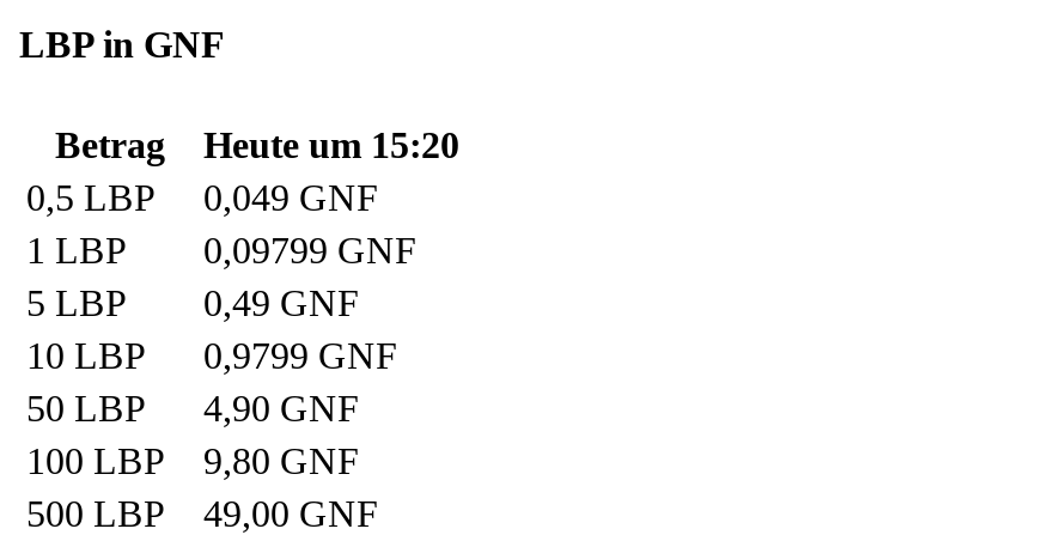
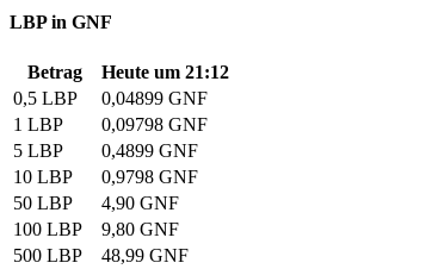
[55,125,459,166] Betrag Heute um 15:20 -> [27,62,229,82] Betrag Heute um 21:12
[26,178,378,218] 0,5 LBP 0,049 GNF -> [13,88,208,109] 0,5 LBP 0,04899 GNF
[26,230,416,271] 1 LBP 0,09799 GNF -> [13,115,208,135] 1 LBP 0,09798 GNF
[26,283,359,324] 5 LBP 0,49 GNF -> [13,141,198,161] 5 LBP 0,4899 GNF
[26,336,397,376] 10 LBP 0,9799 GNF -> [13,167,198,187] 10 LBP 0,9798 GNF
[26,494,378,534] 500 LBP 49,00 GNF -> [13,245,189,266] 500 LBP 48,99 GNF

